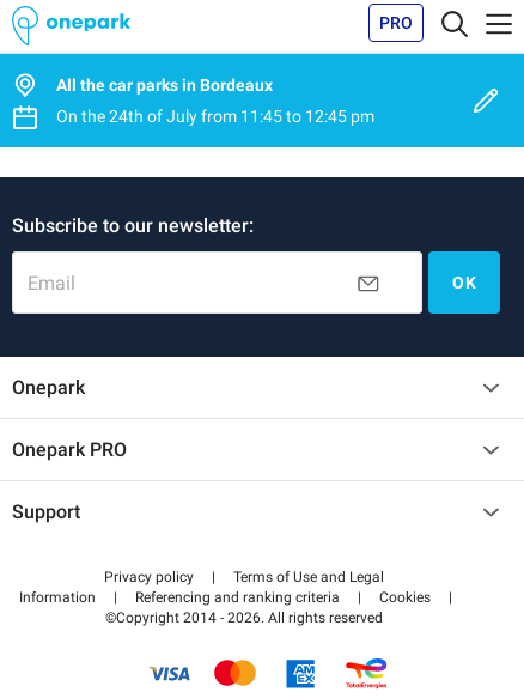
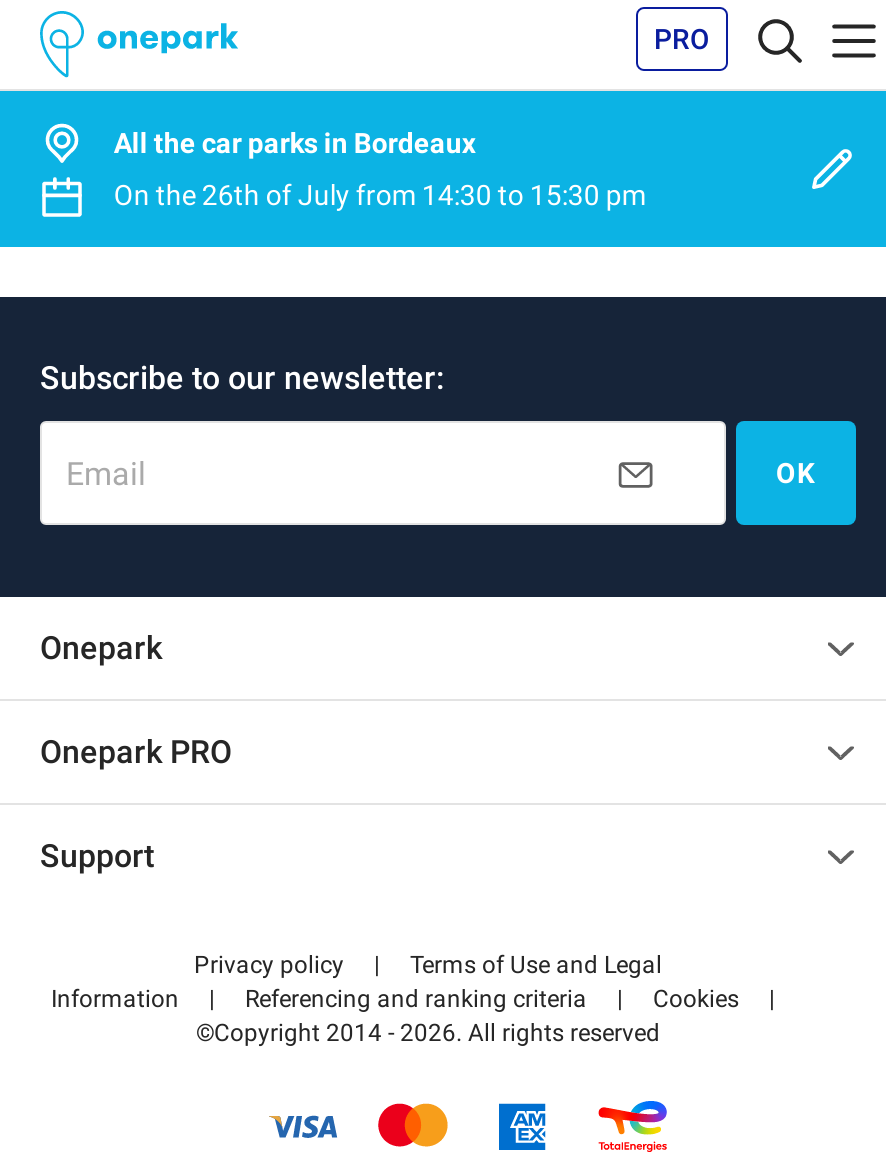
[56,106,374,126] On the 24th of July from 11:45 to 12:45 pm -> [114,179,646,211] On the 26th of July from 14:30 to 15:30 pm

